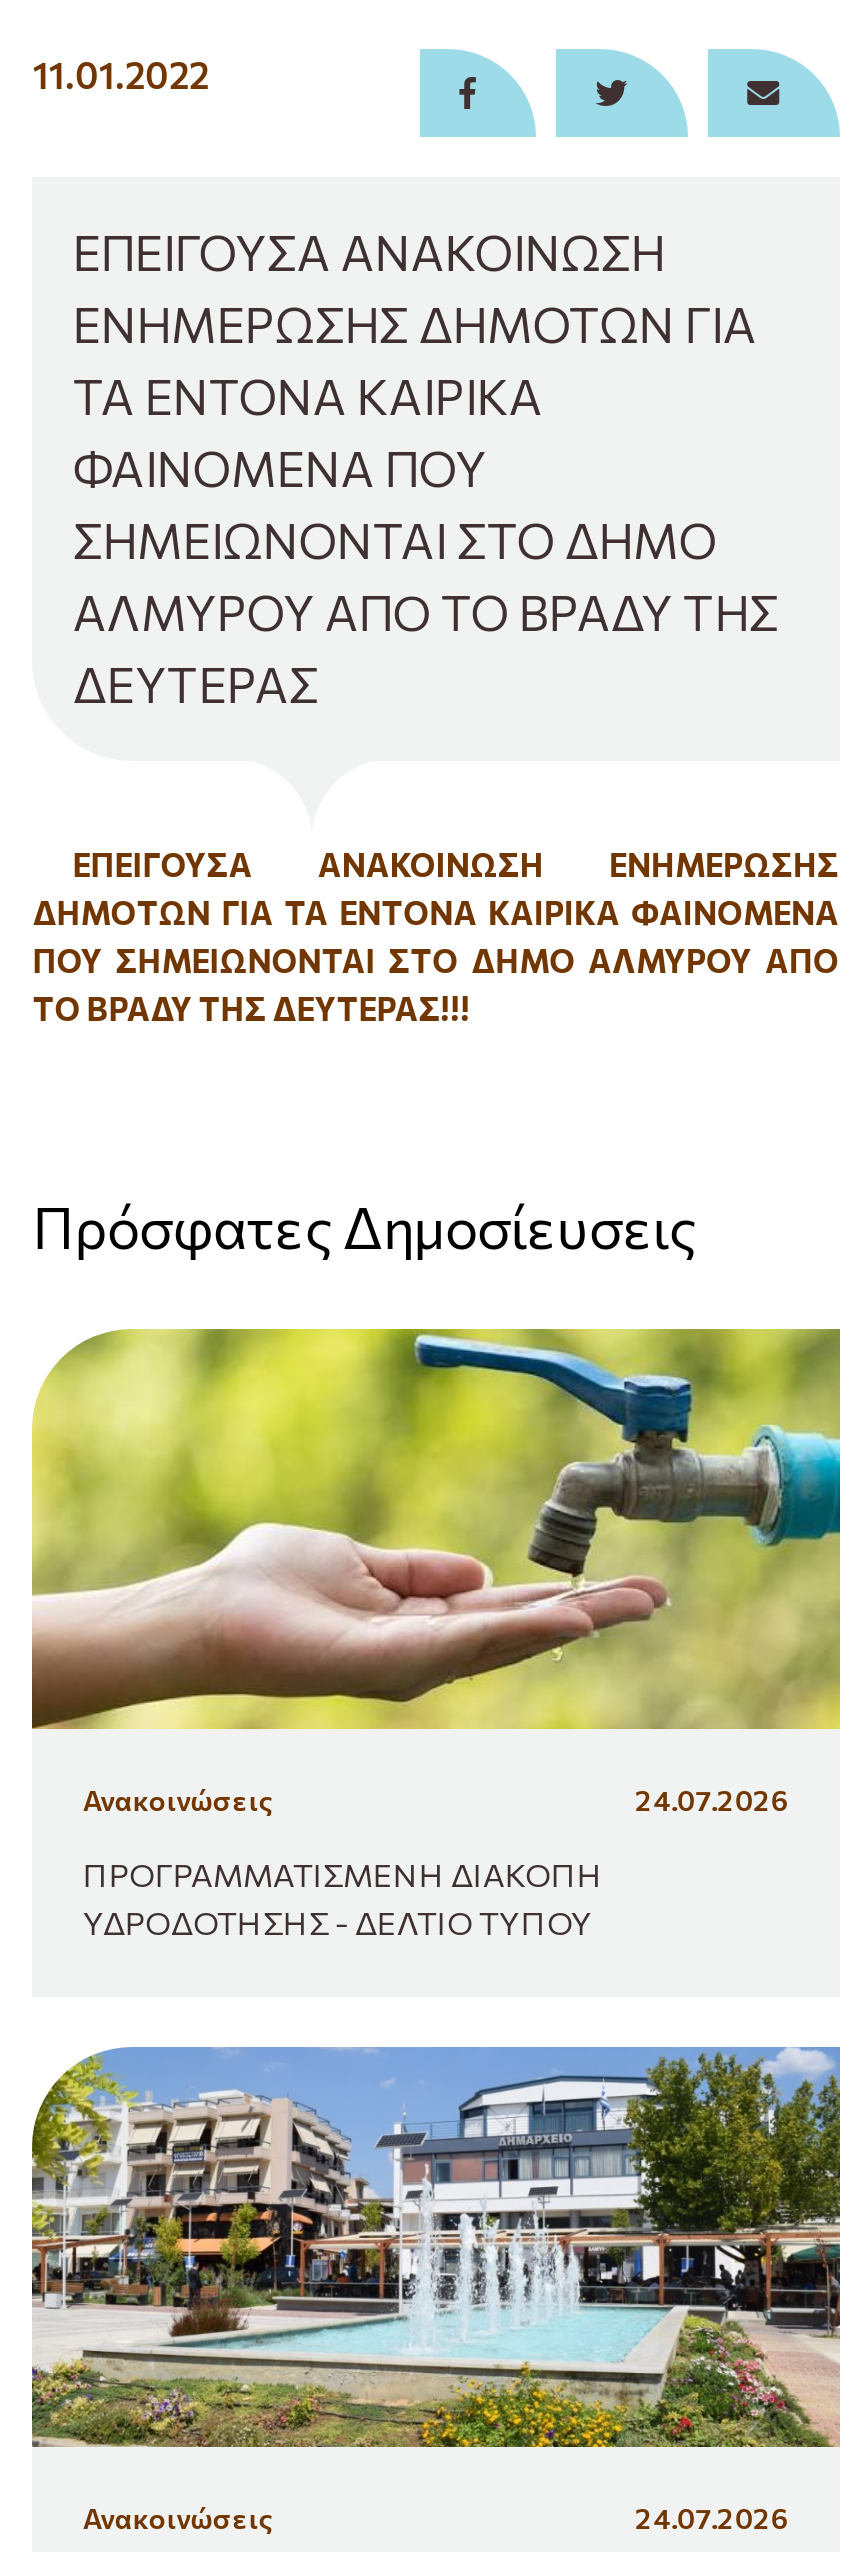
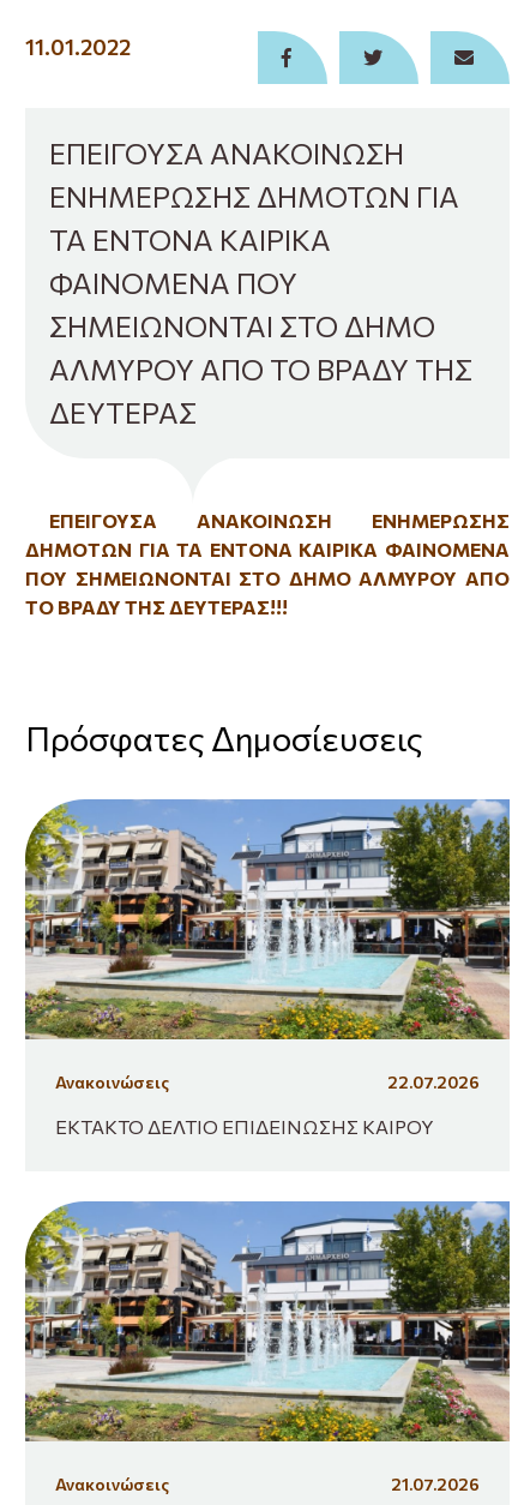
[30,1327,842,1817] [image] | 24.07.2026 -> [24,798,511,1092] [image] | 22.07.2026
[83,1855,603,1941] ΠΡΟΓΡΑΜΜΑΤΙΣΜΕΝΗ ΔΙΑΚΟΠΗ | ΥΔΡΟΔΟΤΗΣΗΣ - ΔΕΛΤΙΟ ΤΥΠΟΥ -> [56,1115,435,1138] ΕΚΤΑΚΤΟ ΔΕΛΤΙΟ ΕΠΙΔΕΙΝΩΣΗΣ ΚΑΙΡΟΥ
[635,2501,789,2535] 24.07.2026 -> [390,1474,479,1494] 21.07.2026

